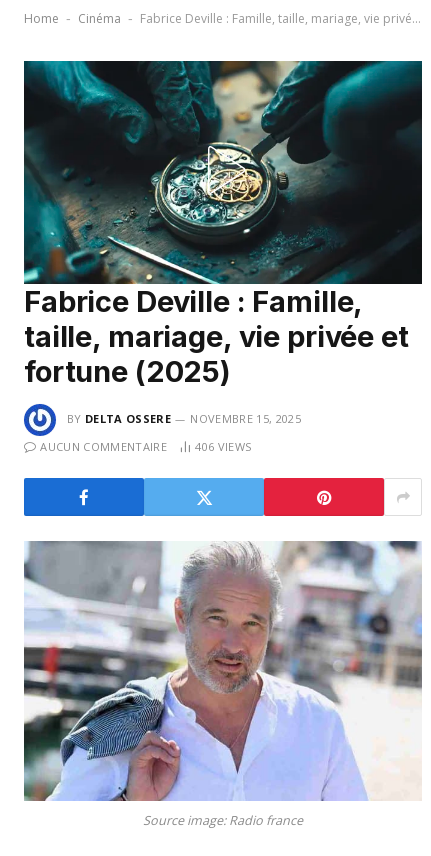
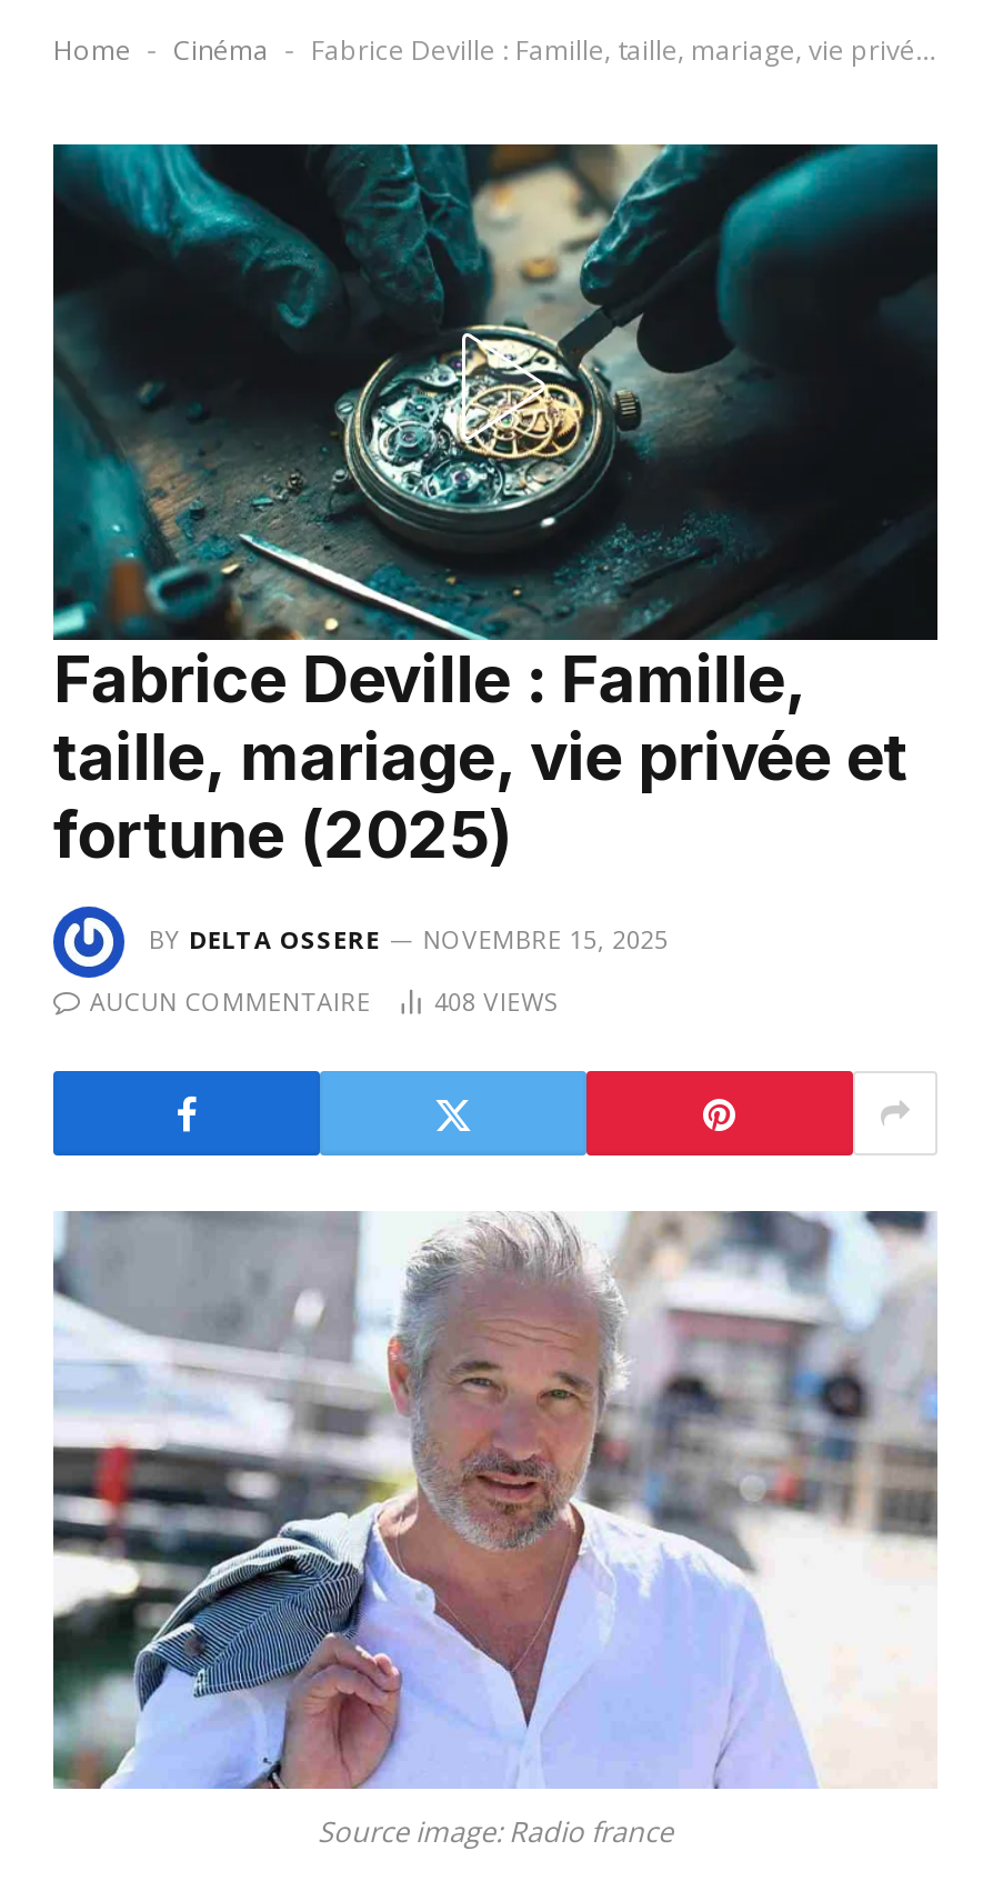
[40,439,251,454] AUCUN COMMENTAIRE 406 VIEWS -> [90,984,558,1018] AUCUN COMMENTAIRE 408 VIEWS

